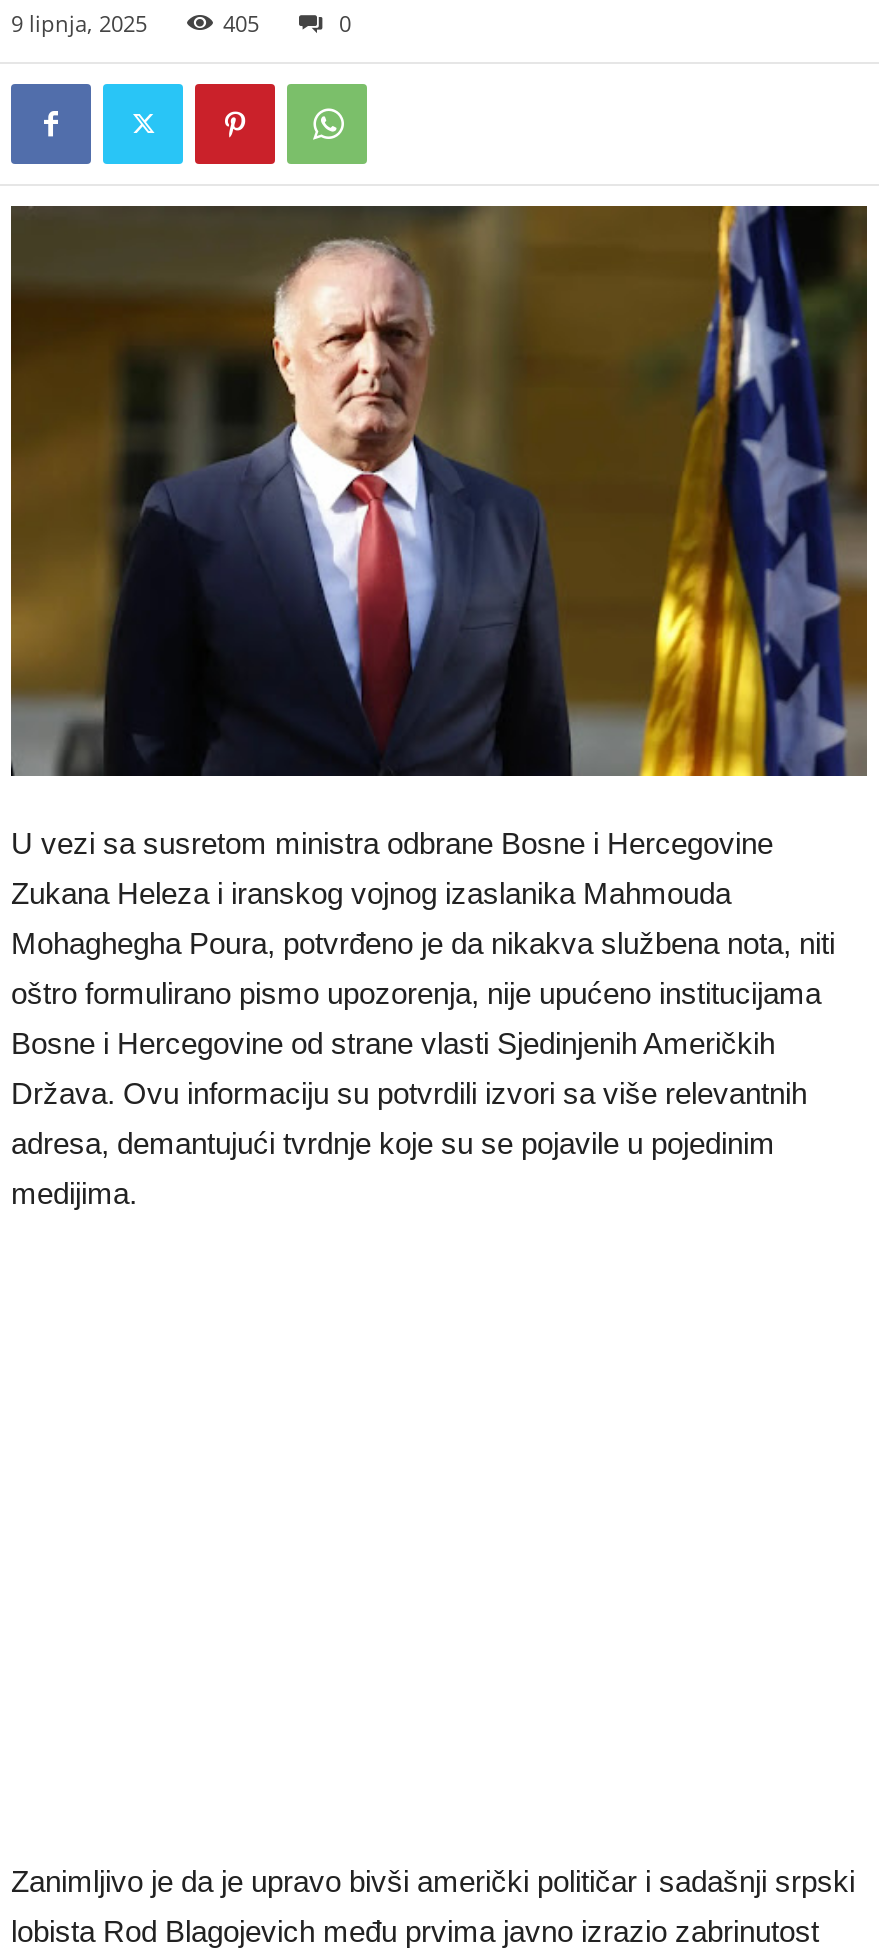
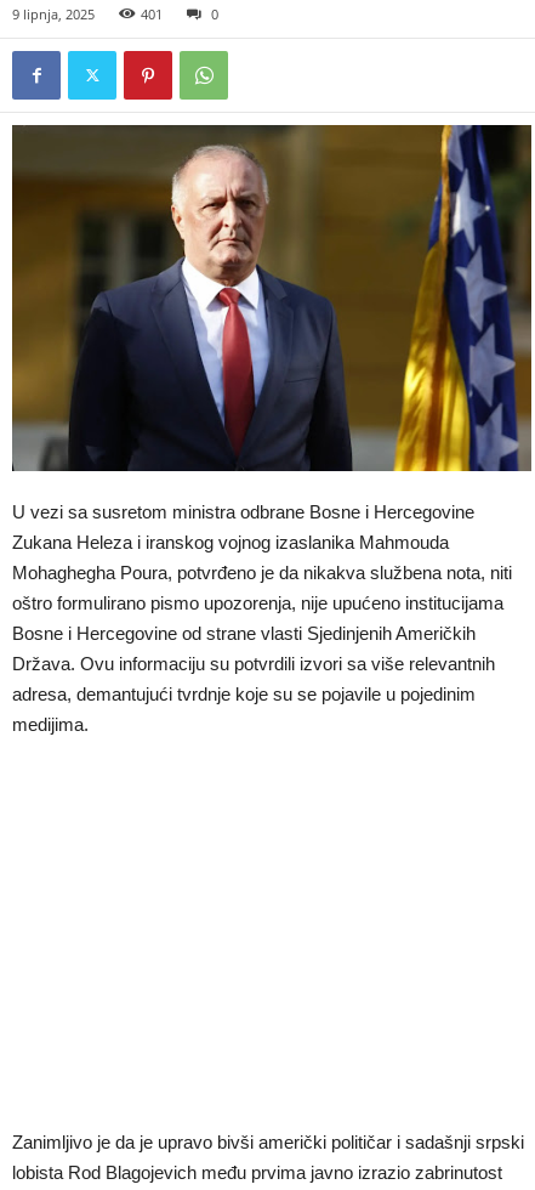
[223,8,259,38] 405 -> [141,5,163,23] 401

